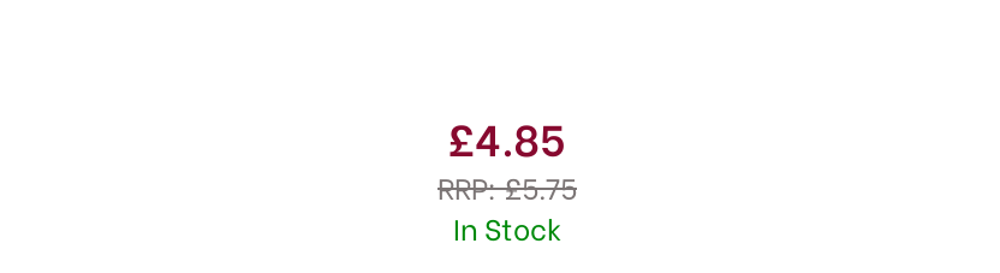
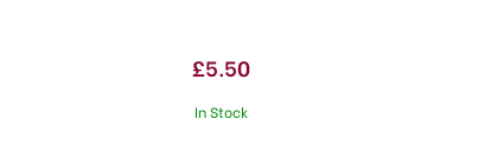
[437,104,577,207] £4.85 | RRP:£5.75 -> [192,51,250,83] £5.50

